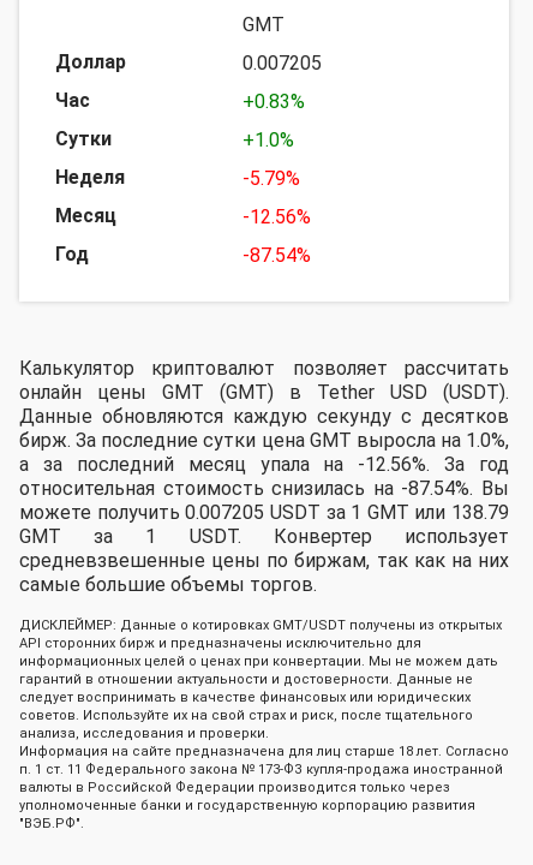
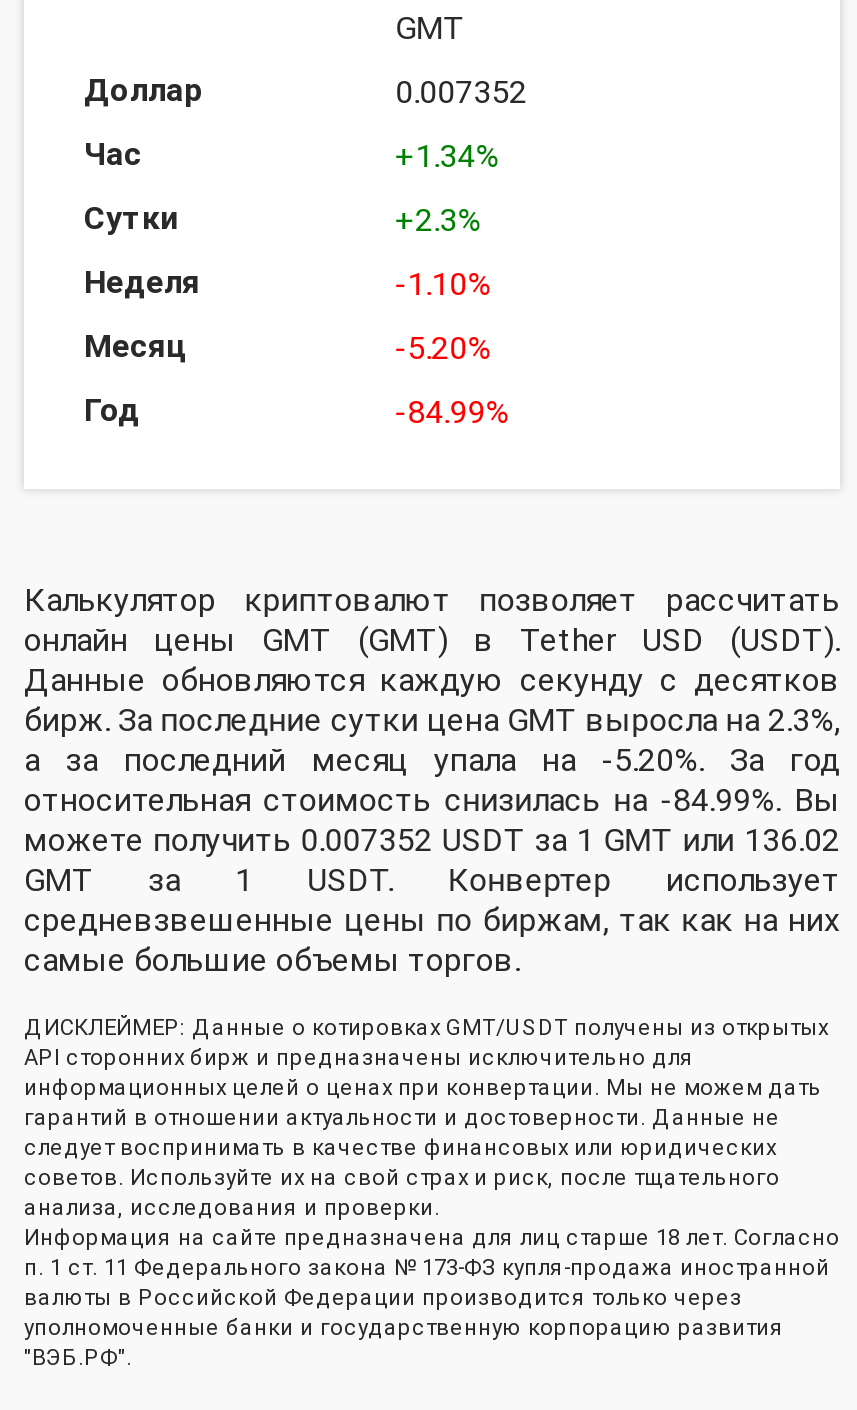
[242,52,321,74] 0.007205 -> [395,73,527,111] 0.007352
[242,90,304,113] +0.83% -> [395,137,499,175] +1.34%
[242,129,294,151] +1.0% -> [395,201,481,239] +2.3%
[242,167,300,190] -5.79% -> [395,265,491,303] -1.10%
[242,205,310,228] -12.56% -> [395,329,491,367] -5.20%
[242,244,310,267] -87.54% -> [395,393,509,431] -84.99%
[19,429,509,452] бирж. За последние сутки цена GMT выросла на 1.0%, -> [24,701,840,739] бирж. За последние сутки цена GMT выросла на 2.3%,
[19,453,509,476] а за последний месяц упала на -12.56%. За год -> [24,741,840,779] а за последний месяц упала на -5.20%. За год
[19,477,509,500] относительная стоимость снизилась на -87.54%. Вы -> [24,781,840,819] относительная стоимость снизилась на -84.99%. Вы
[19,501,509,524] можете получить 0.007205 USDT за 1 GMT или 138.79 -> [24,821,840,859] можете получить 0.007352 USDT за 1 GMT или 136.02

